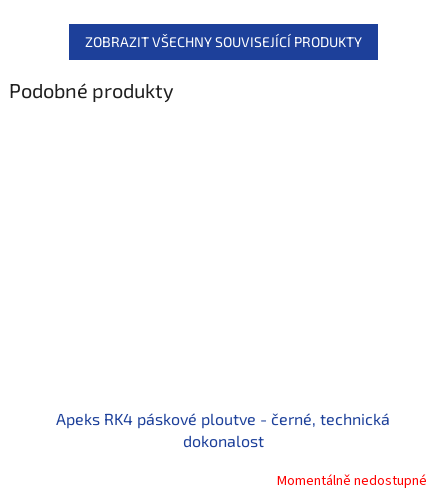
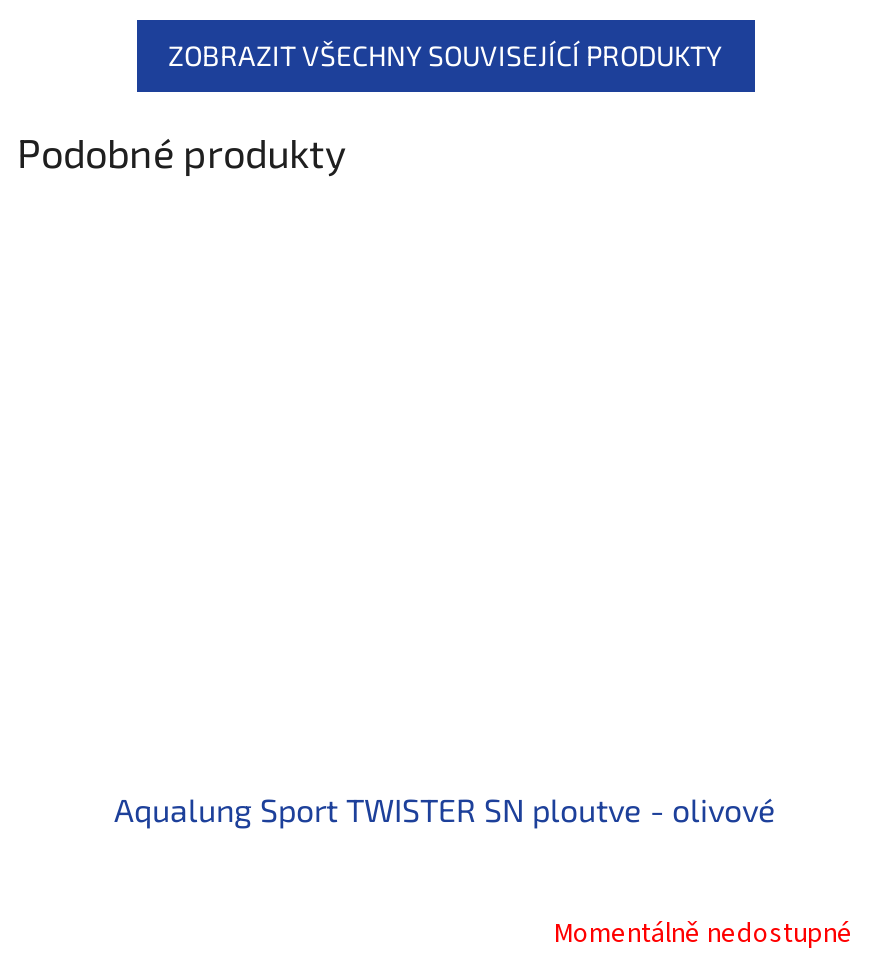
[56,409,390,450] Apeks RK4 páskové ploutve - černé, technická | dokonalost -> [114,790,776,828] Aqualung Sport TWISTER SN ploutve - olivové

